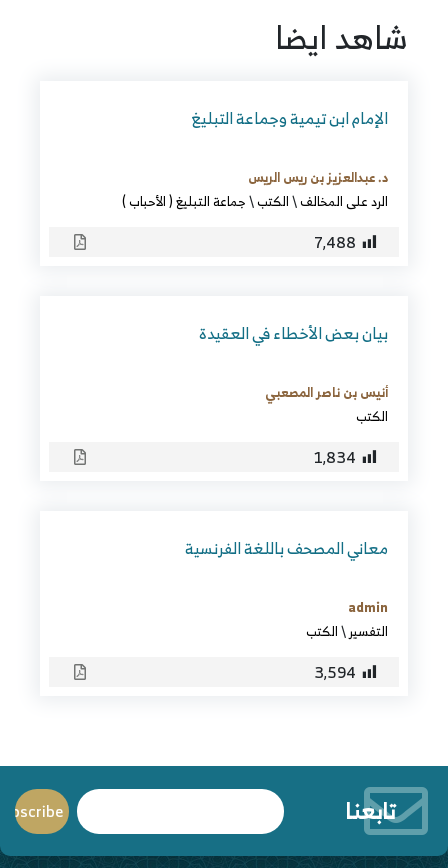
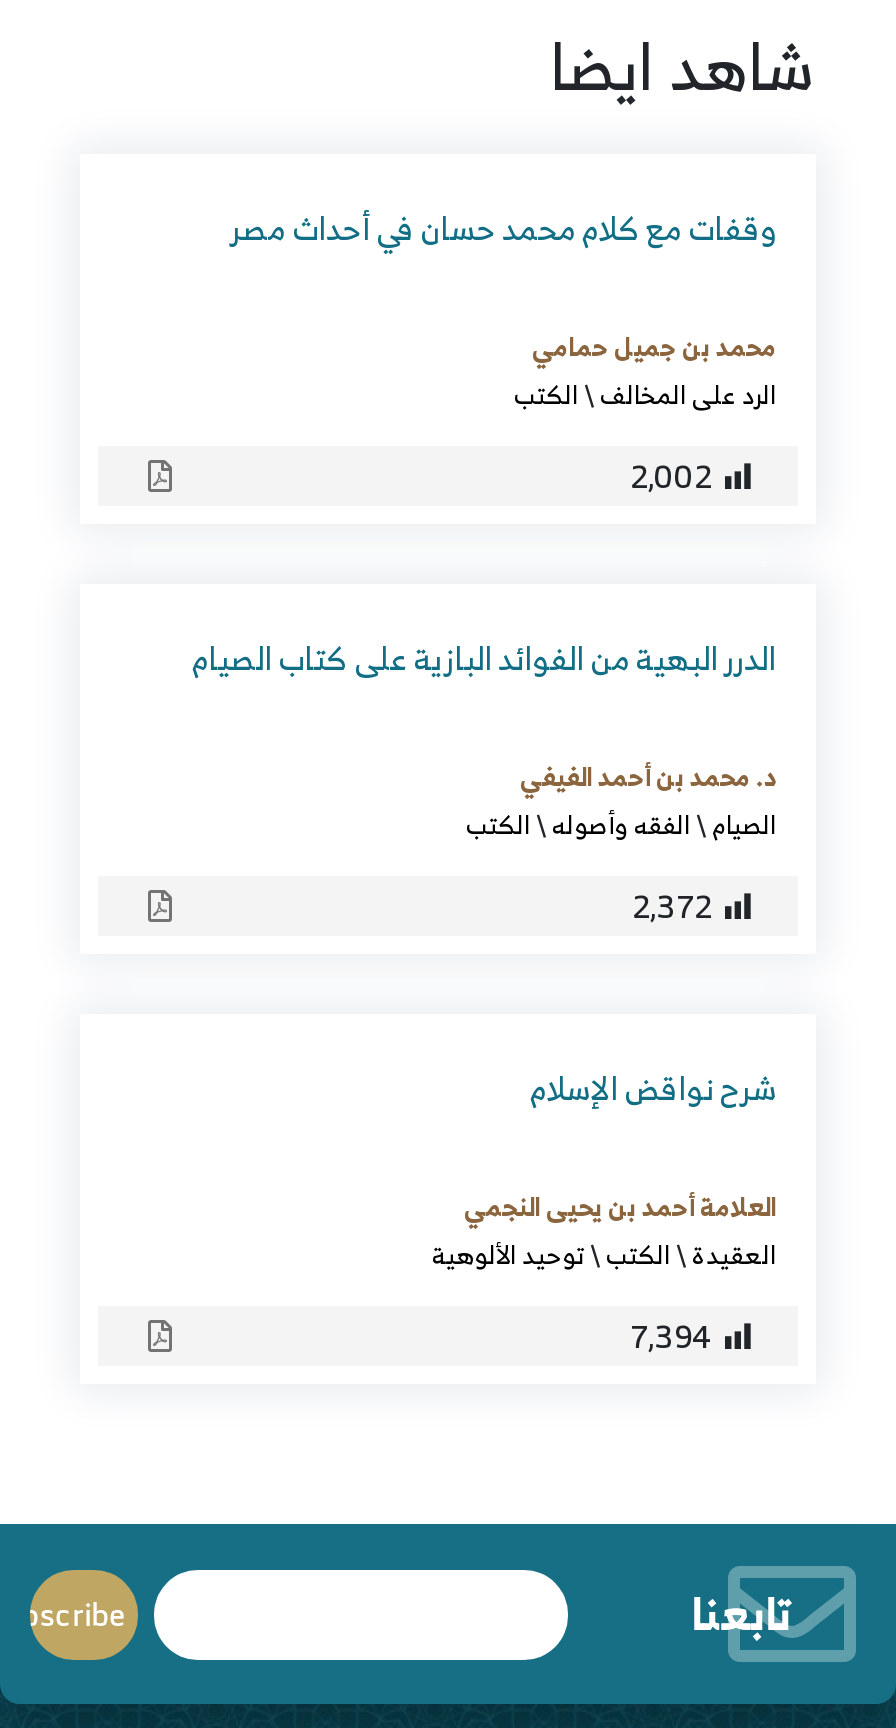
[192,104,388,132] الإمام ابن تيمية وجماعة التبليغ -> [230,200,776,256] وقفات مع كلام محمد حسان في أحداث مصر
[122,166,388,212] د. عبدالعزيز بن ريس الريس | الرد على المخالف \ الكتب \ جماعة التبليغ ( الأحباب ) -> [514,324,776,416] محمد بن جميل حمامي | الرد على المخالف\ الكتب
[314,228,356,256] 7٬488 -> [630,448,712,504] 2٬002
[199,319,388,347] بيان بعض الأخطاء في العقيدة -> [192,630,776,686] الدرر البهية من الفوائد البازية على كتاب الصيام
[265,381,388,427] أنيس بن ناصر المصعبي | الكتب -> [466,754,776,846] د. محمد بن أحمد الفيفي | الصيام\ الفقه وأصوله\ الكتب
[314,443,356,471] 1٬834 -> [632,878,712,934] 2٬372
[185,534,388,562] معاني المصحف باللغة الفرنسية -> [530,1060,776,1116] شرح نواقض الإسلام
[306,596,388,642] admin | التفسير \ الكتب -> [432,1184,776,1276] العلامة أحمد بن يحيى النجمي | العقيدة\ الكتب\توحيد الألوهية
[314,658,356,686] 3٬594 -> [630,1308,712,1364] 7٬394

